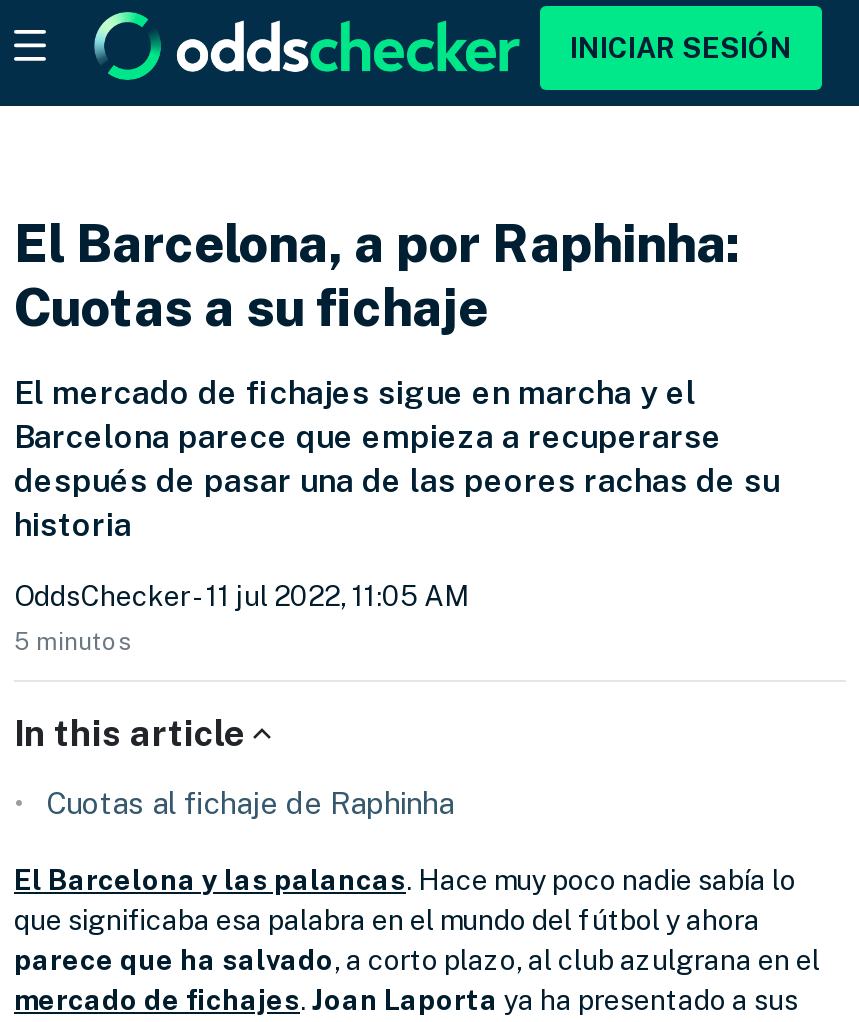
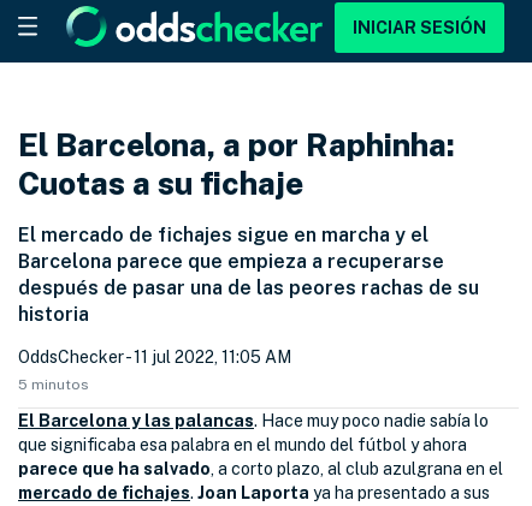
[14,712,454,820] In this article | Cuotas al fichaje de Raphinha -> none

